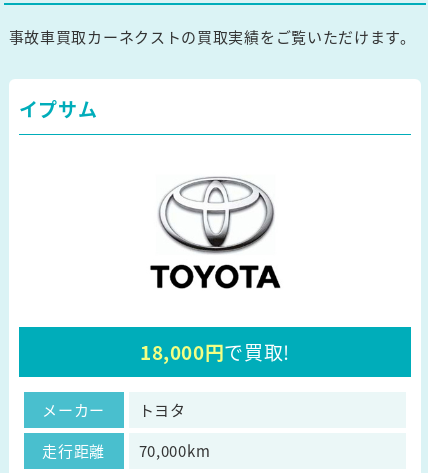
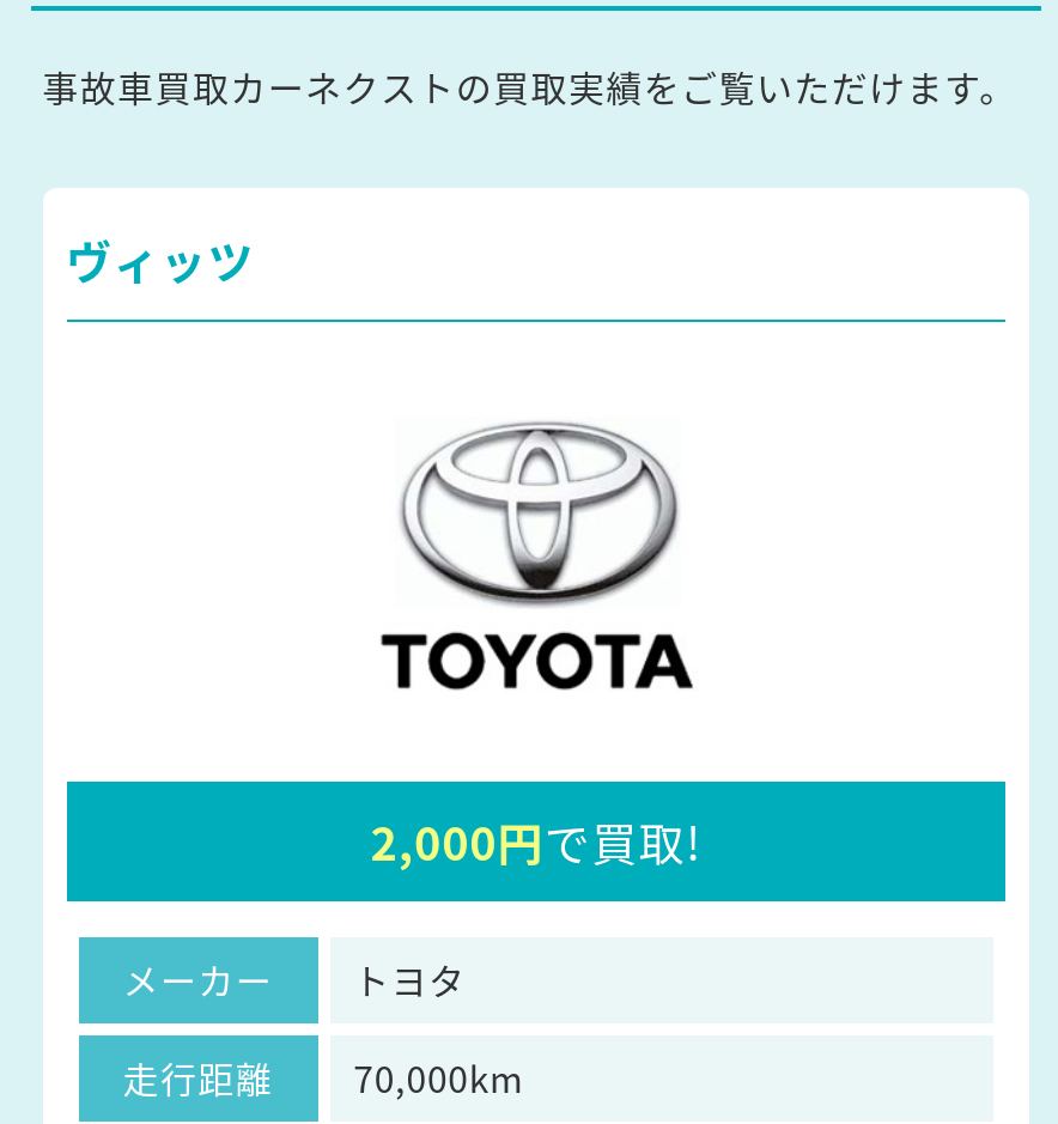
[19,94,97,121] イプサム -> [66,225,255,290] ヴィッツ
[140,337,290,364] 18,000円で買取! -> [371,807,702,871] 2,000円で買取!

